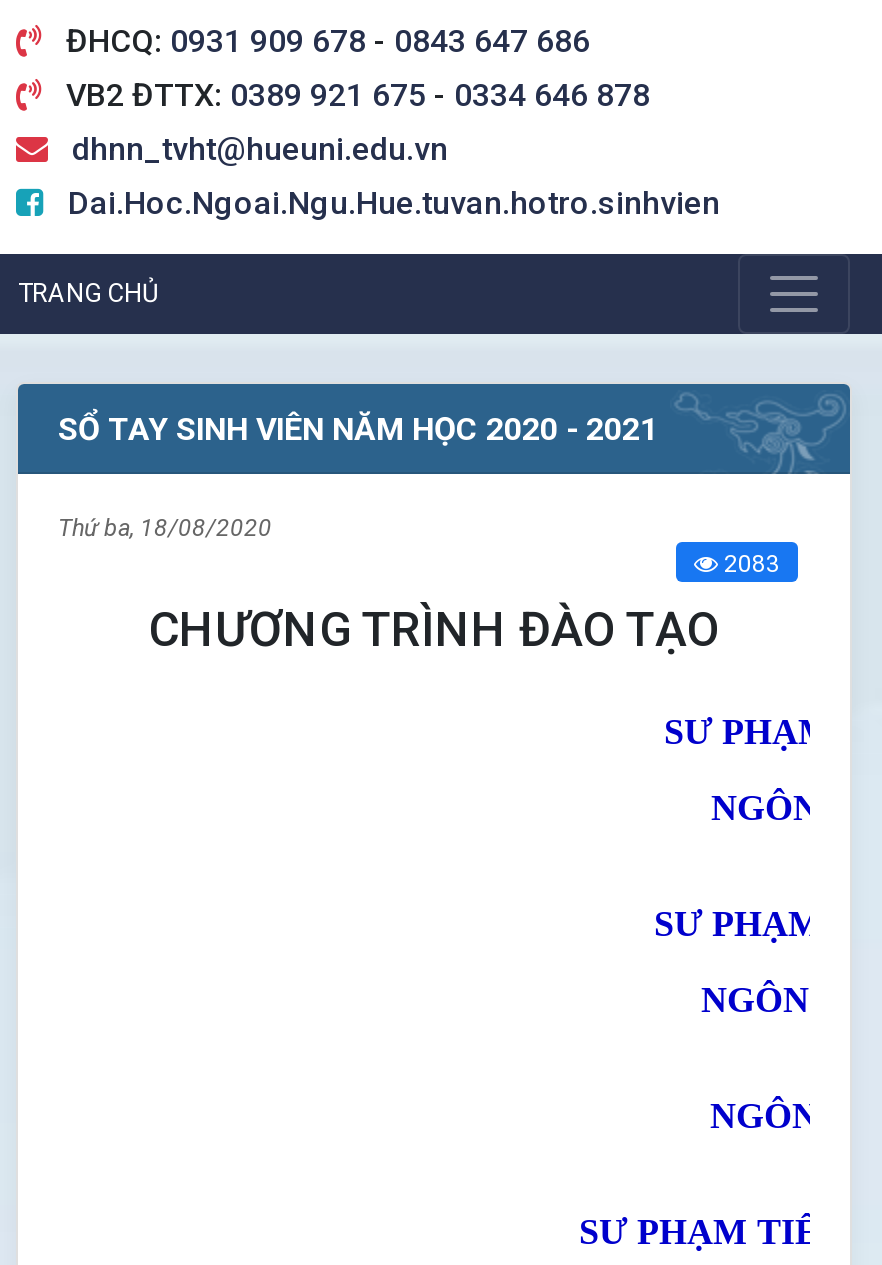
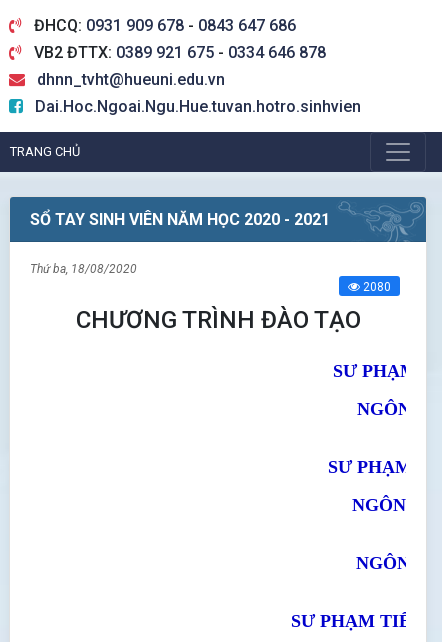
[718,549,780,577] 2083 -> [360,280,391,294] 2080

